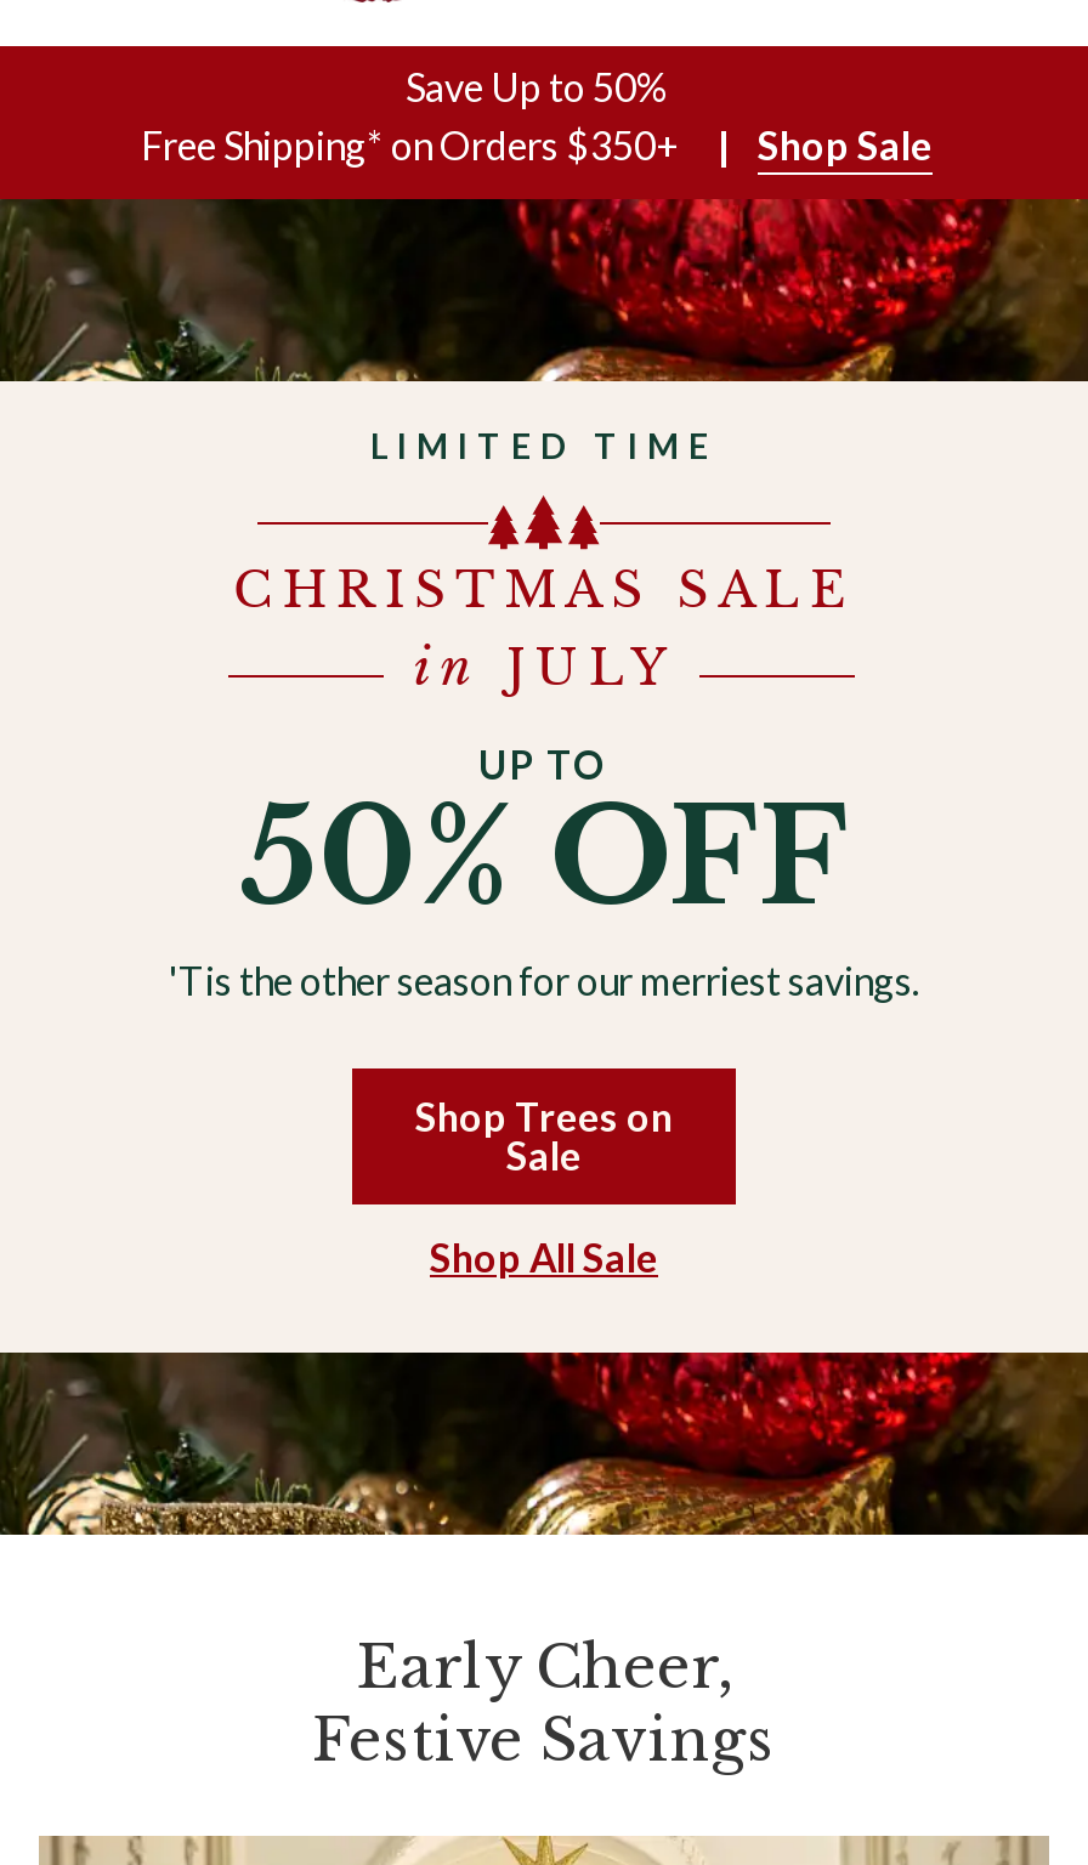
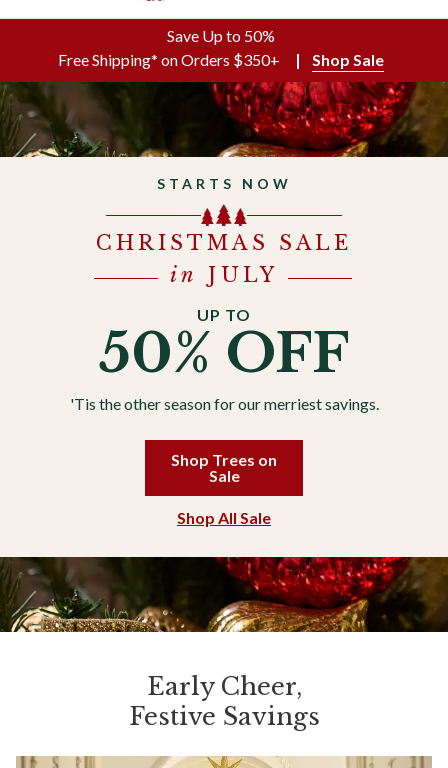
[370,425,718,466] LIMITED TIME -> [156,175,291,192] STARTS NOW

